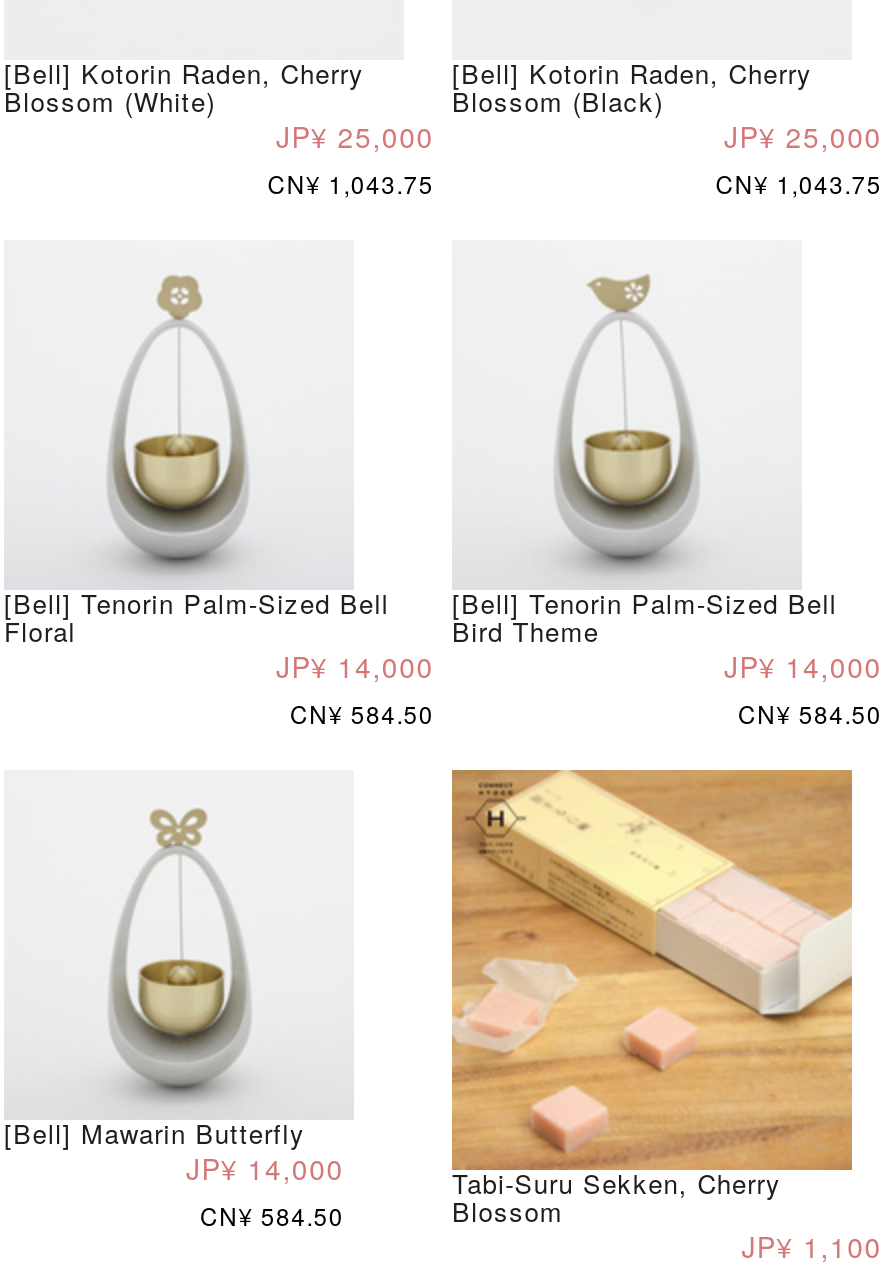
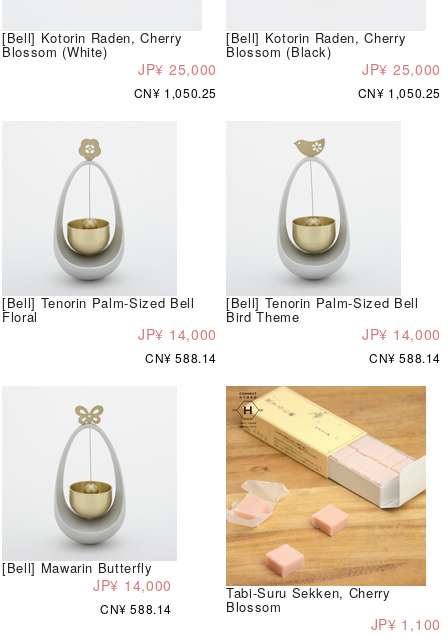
[268,165,434,199] CN¥ 1,043.75 -> [134,84,217,101] CN¥ 1,050.25
[716,165,882,199] CN¥ 1,043.75 -> [358,84,441,101] CN¥ 1,050.25
[290,695,434,729] CN¥ 584.50 -> [145,349,217,366] CN¥ 588.14
[738,695,882,729] CN¥ 584.50 -> [369,349,441,366] CN¥ 588.14
[200,1197,344,1231] CN¥ 584.50 -> [100,600,172,617] CN¥ 588.14

